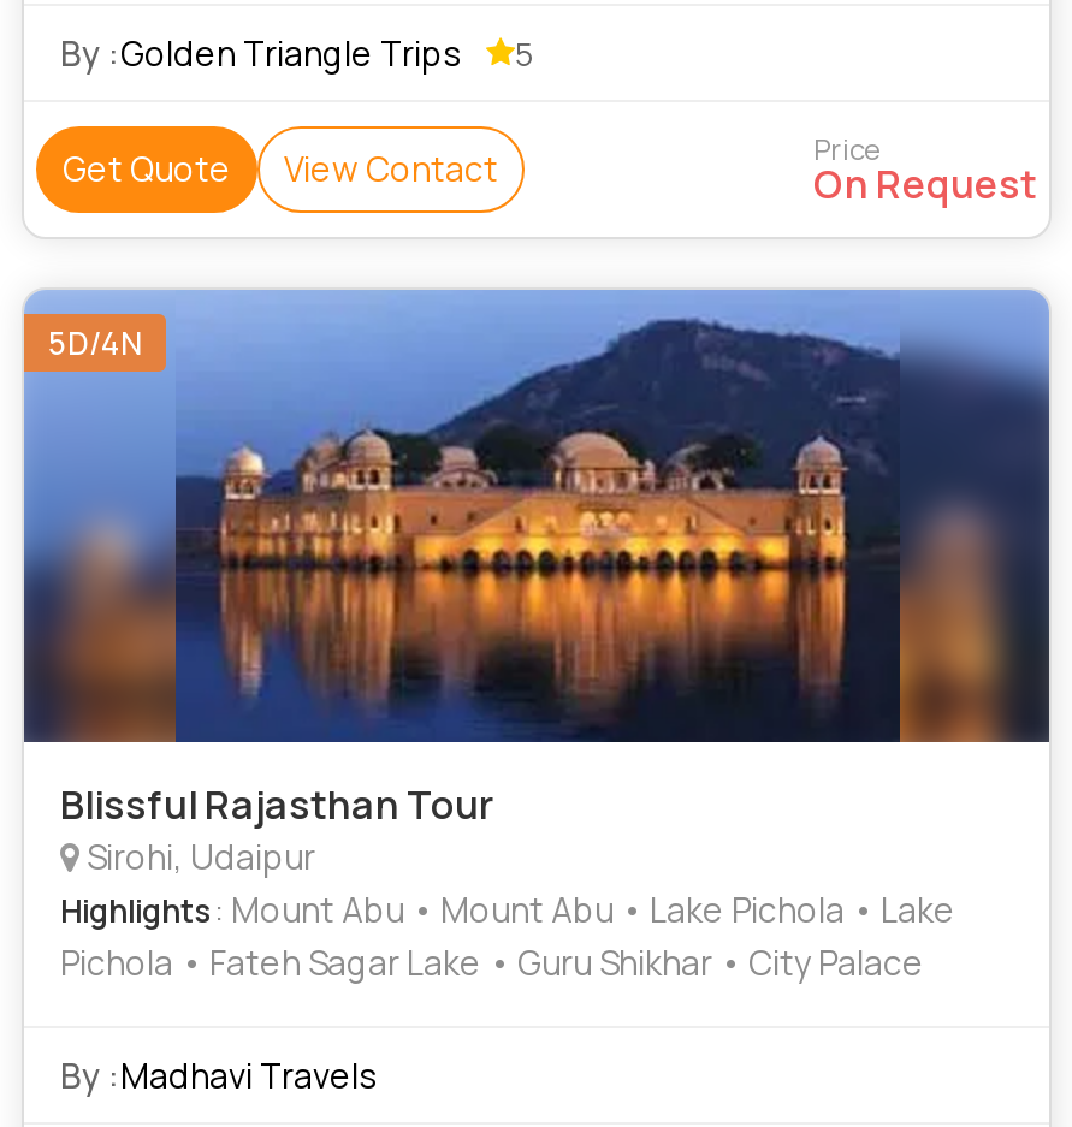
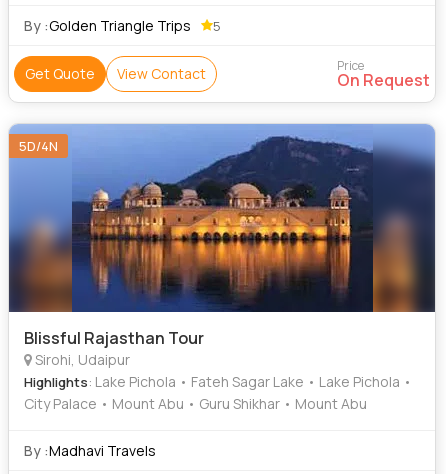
[60,886,955,932] Highlights: Mount Abu • Mount Abu • Lake Pichola • Lake -> [24,372,412,391] Highlights: Lake Pichola • Fateh Sagar Lake • Lake Pichola •
[60,939,924,985] Pichola • Fateh Sagar Lake • Guru Shikhar • City Palace -> [24,394,367,413] City Palace • Mount Abu • Guru Shikhar • Mount Abu

